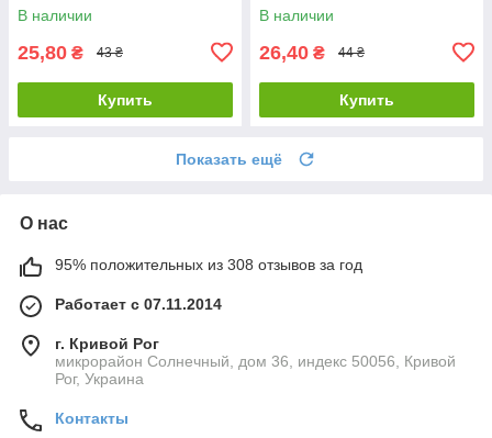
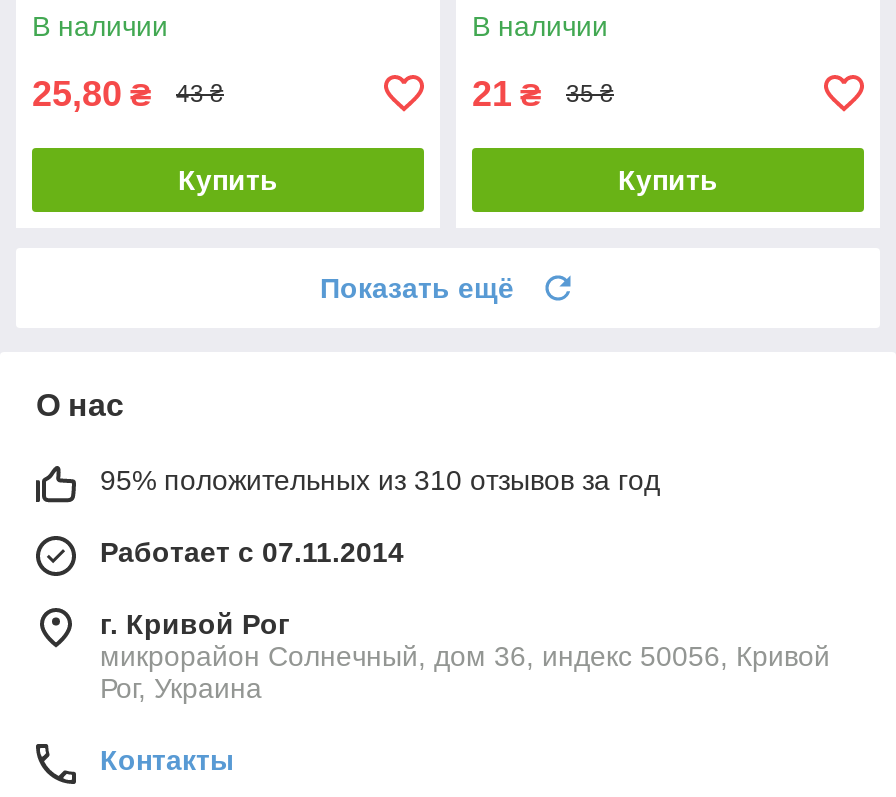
[259,41,325,63] 26,40 ₴ -> [472,74,542,114] 21 ₴
[338,45,365,61] 44 ₴ -> [566,81,614,109] 35 ₴
[55,256,362,273] 95% положительных из 308 отзывов за год -> [100,464,660,496] 95% положительных из 310 отзывов за год

